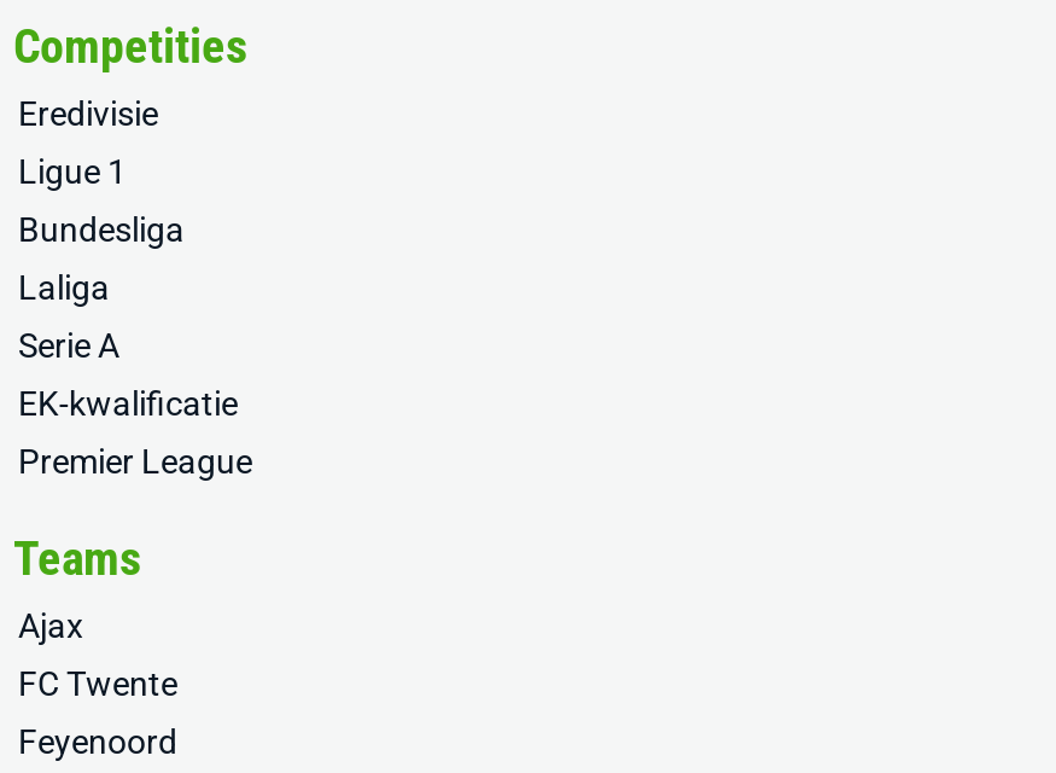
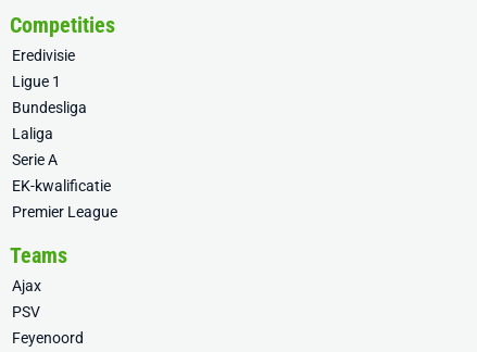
[18,664,177,703] FC Twente -> [12,303,40,320] PSV

